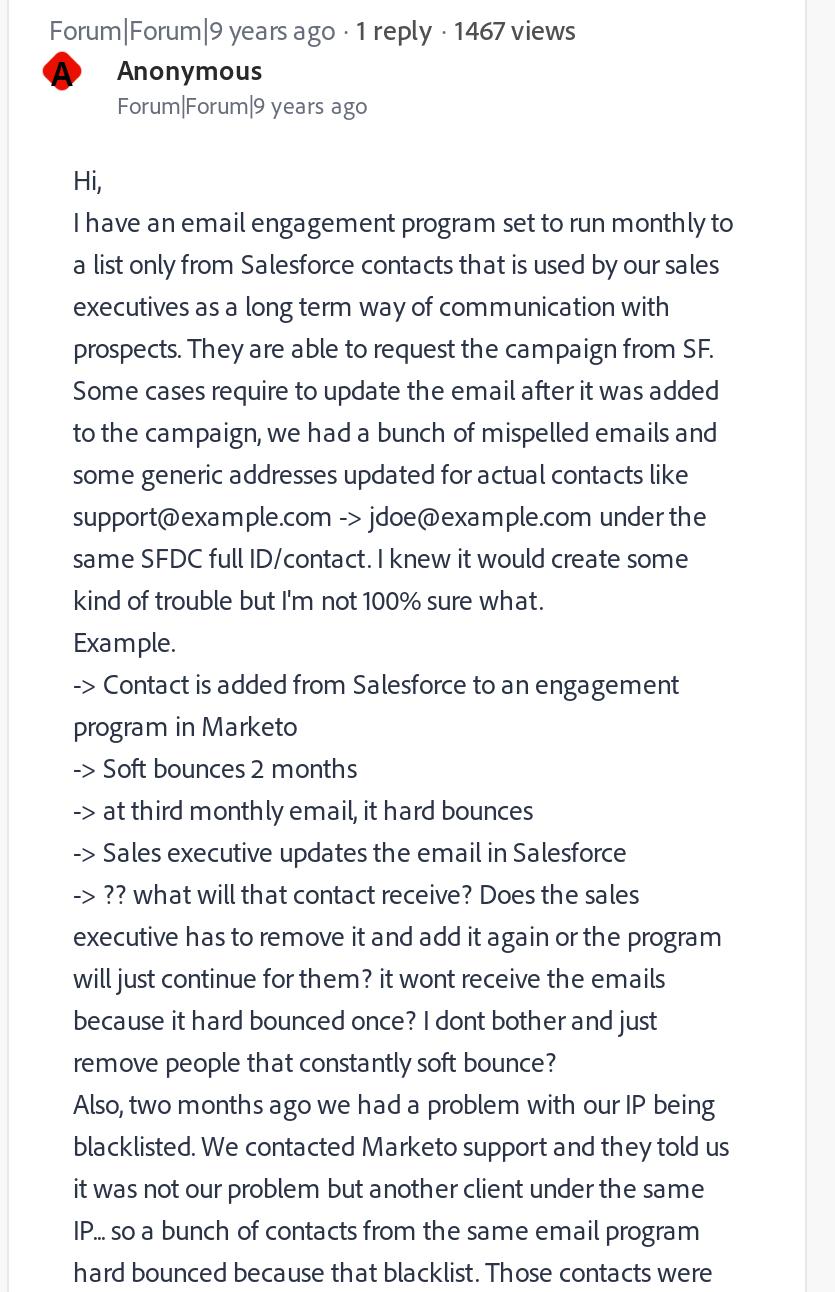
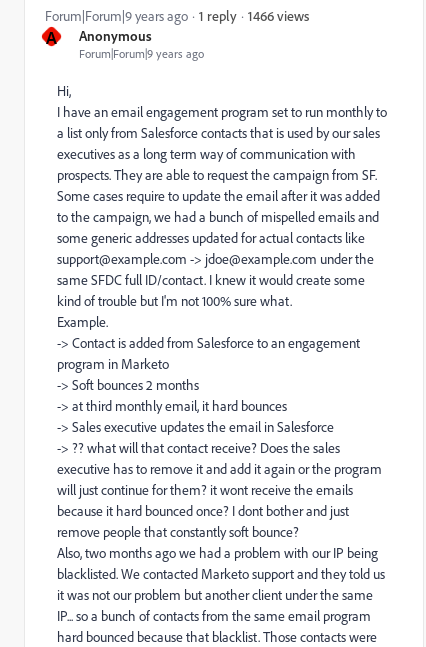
[455,11,575,45] 1467 views -> [248,6,309,23] 1466 views

